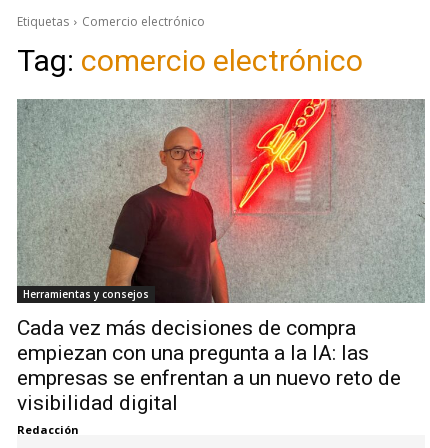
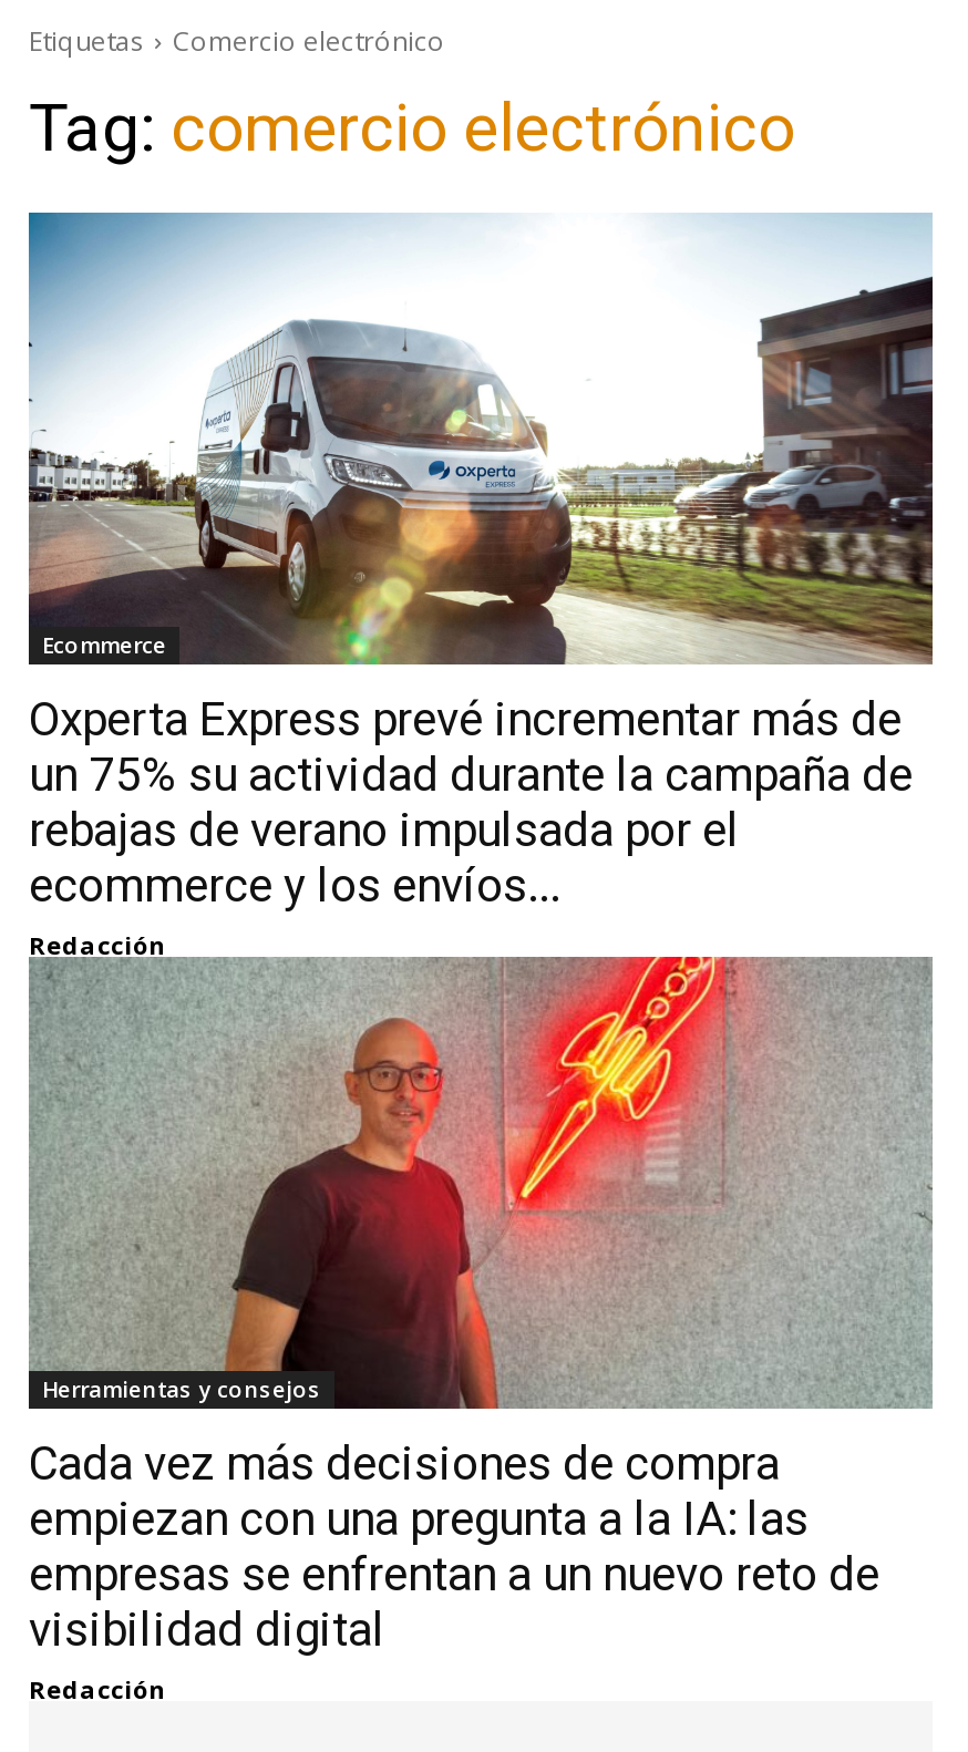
none -> [27,210,935,961] [image] | Ecommerce | Oxperta Express prevé incrementar más de | un 75% su actividad durante la campaña de | rebajas de verano impulsada por el | ecommerce y los envíos... | Redacción

